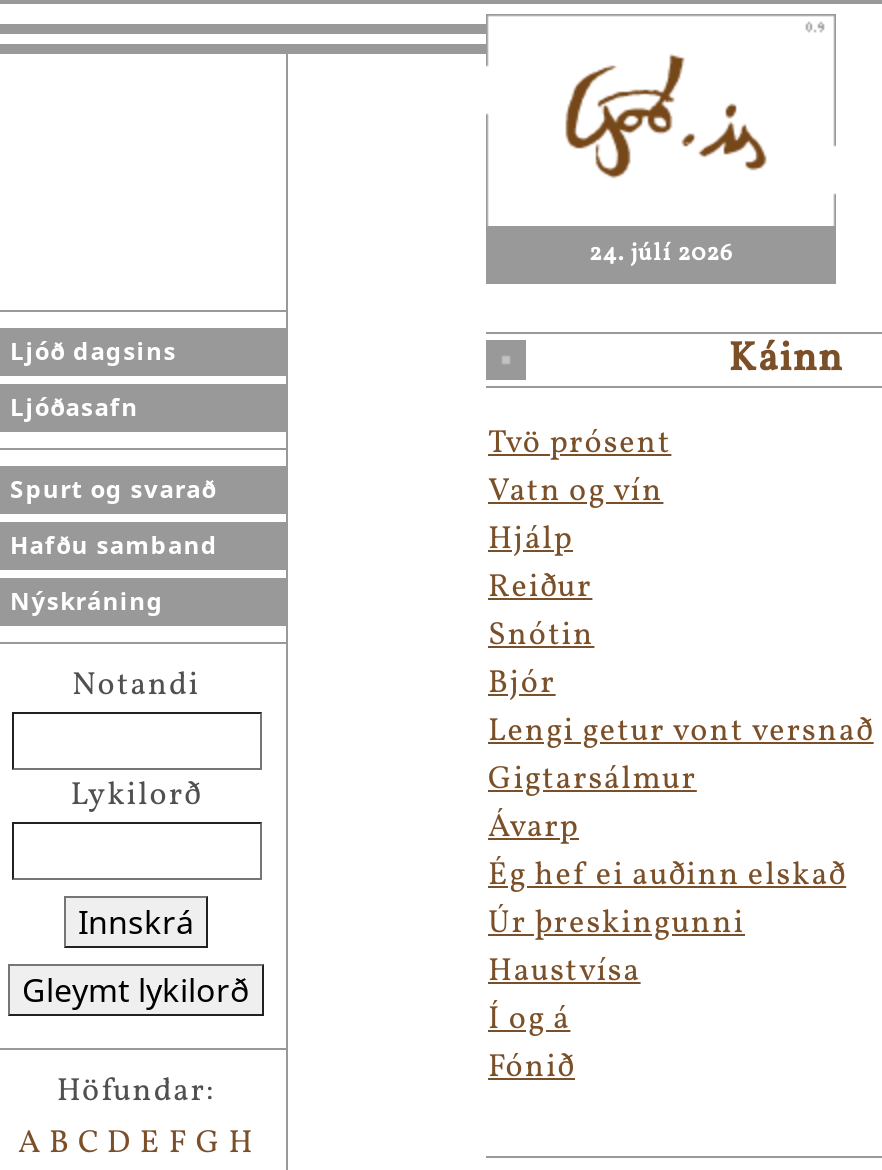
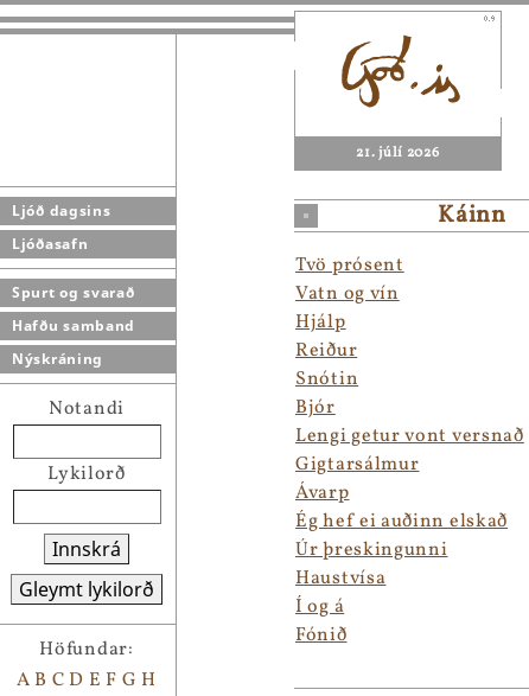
[589,238,733,270] 24. júlí 2026 -> [356,143,439,162] 21. júlí 2026

